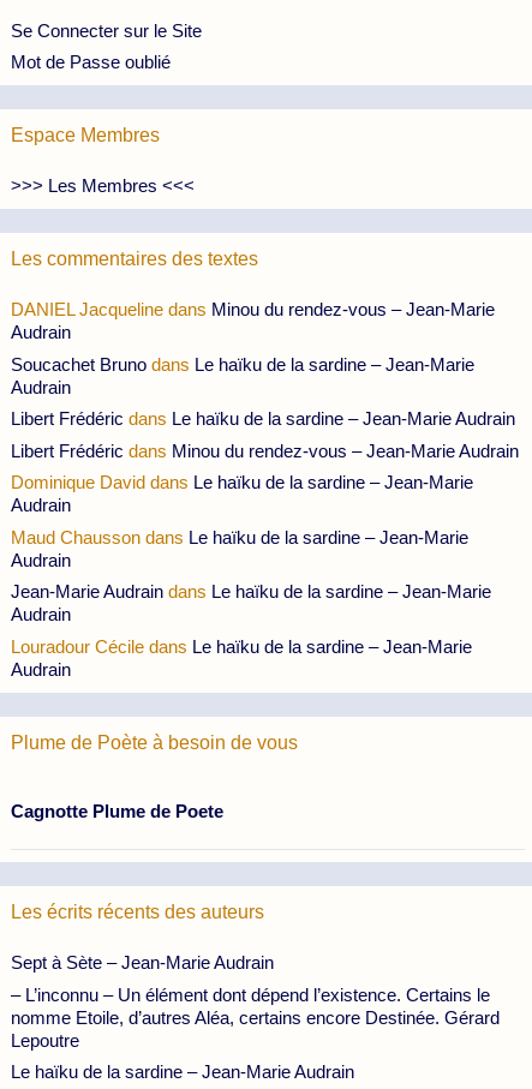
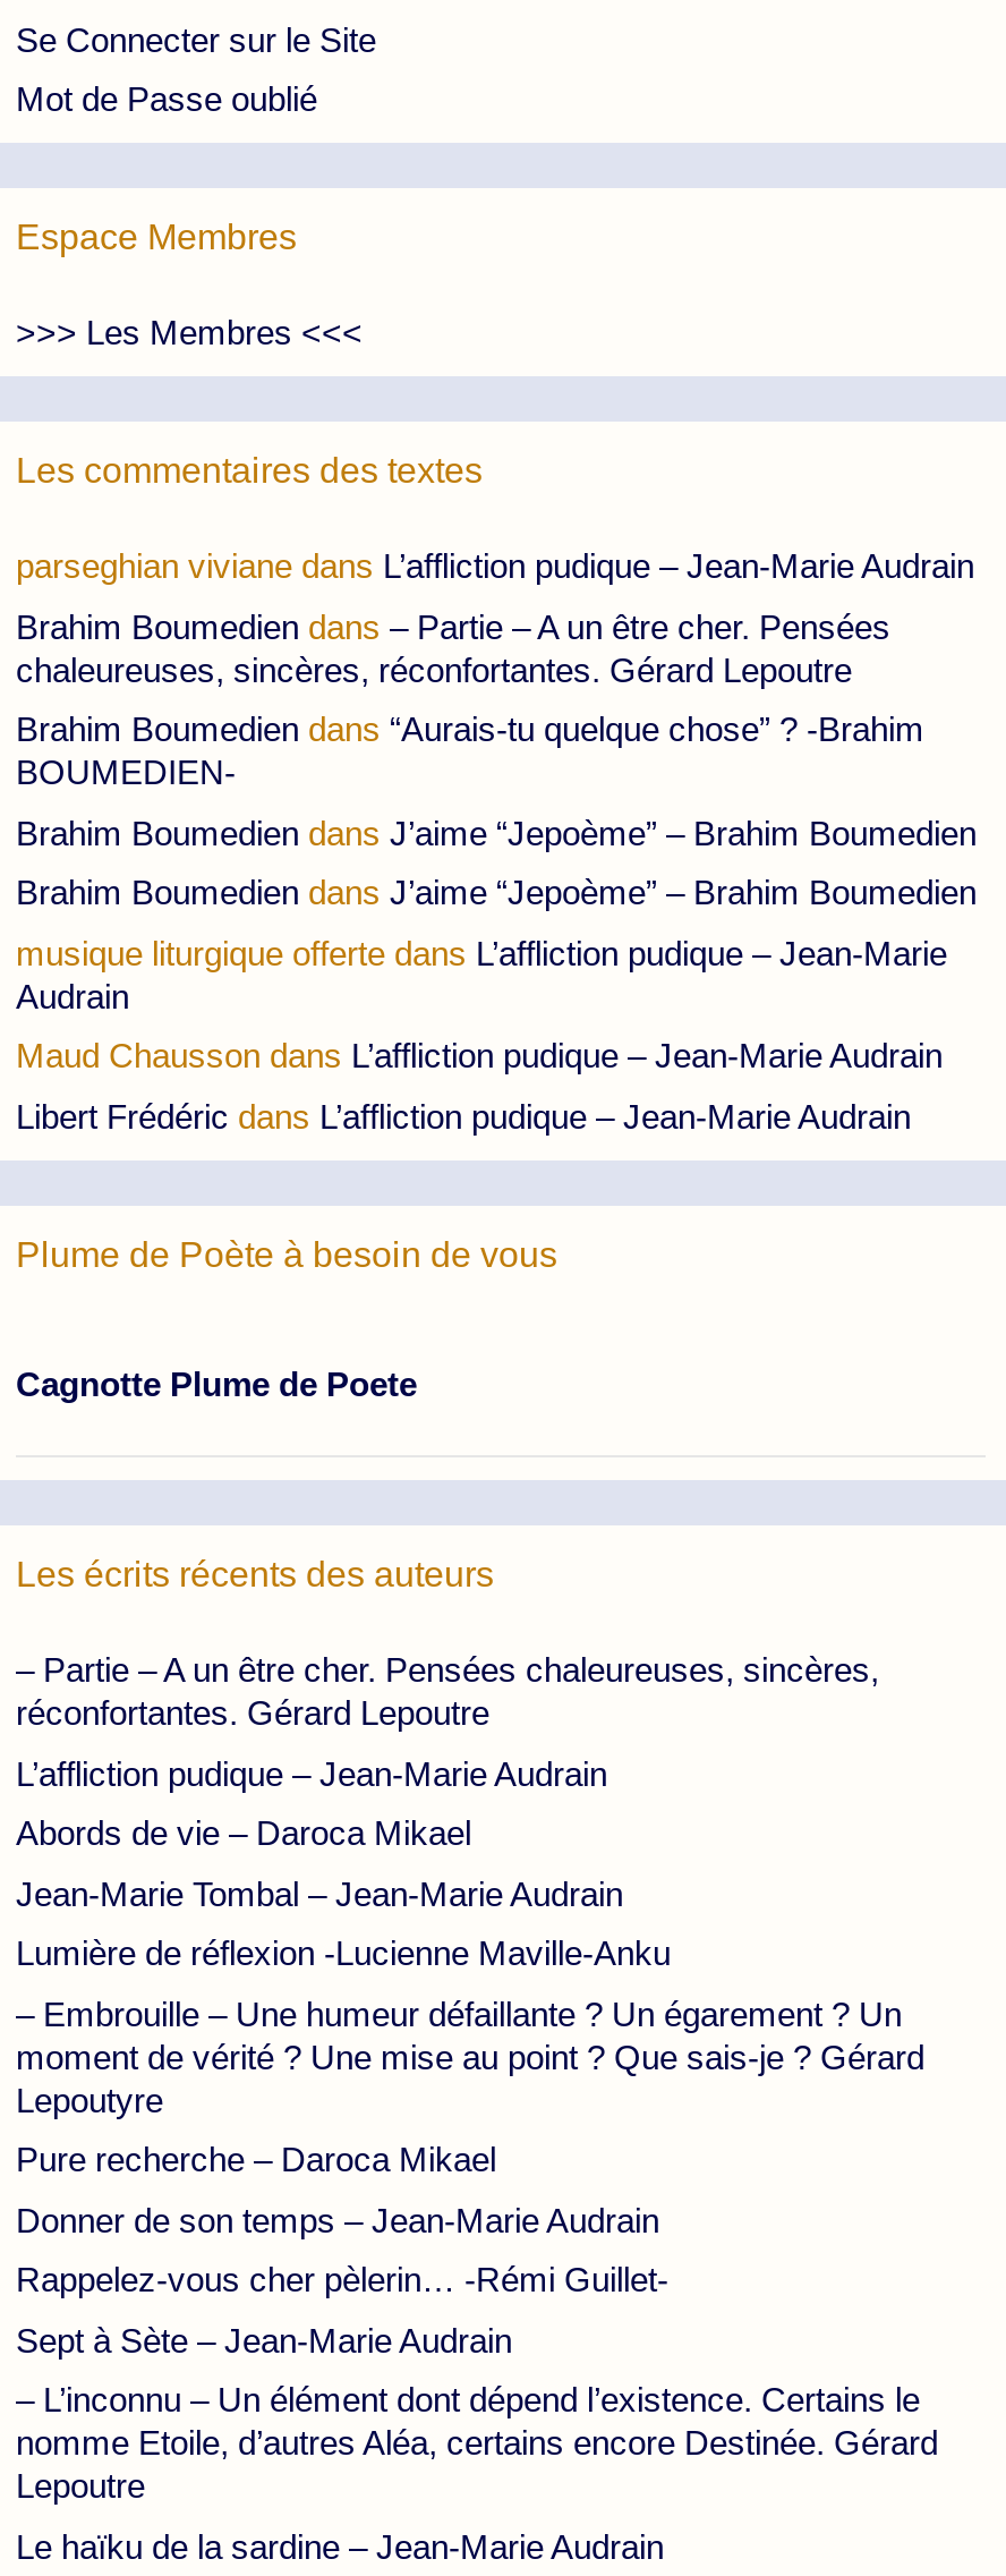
[11,299,495,320] DANIEL Jacqueline dans Minou du rendez-vous – Jean-Marie -> [16,547,977,972] parseghian viviane dans L’affliction pudique – Jean-Marie Audrain | Brahim Boumedien dans – Partie – A un être cher. Pensées | chaleureuses, sincères, réconfortantes. Gérard Lepoutre | Brahim Boumedien dans “Aurais-tu quelque chose” ? -Brahim | BOUMEDIEN- | Brahim Boumedien dans J’aime “Jepoème” – Brahim Boumedien | Brahim Boumedien dans J’aime “Jepoème” – Brahim Boumedien | musique liturgique offerte dans L’affliction pudique – Jean-Marie
[11,354,519,679] Soucachet Bruno dans Le haïku de la sardine – Jean-Marie | Audrain | Libert Frédéric dans Le haïku de la sardine – Jean-Marie Audrain | Libert Frédéric dans Minou du rendez-vous – Jean-Marie Audrain | Dominique David dans Le haïku de la sardine – Jean-Marie | Audrain | Maud Chausson dans Le haïku de la sardine – Jean-Marie | Audrain | Jean-Marie Audrain dans Le haïku de la sardine – Jean-Marie | Audrain | Louradour Cécile dans Le haïku de la sardine – Jean-Marie | Audrain -> [16,1037,943,1135] Maud Chausson dans L’affliction pudique – Jean-Marie Audrain | Libert Frédéric dans L’affliction pudique – Jean-Marie Audrain
moved [11,732,298,923] -> [16,1235,557,1594]: Plume de Poète à besoin de vous | Cagnotte Plume de Poete | Les écrits récents des auteurs
none -> [16,1651,924,2299] – Partie – A un être cher. Pensées chaleureuses, sincères, | réconfortantes. Gérard Lepoutre | L’affliction pudique – Jean-Marie Audrain | Abords de vie – Daroca Mikael | Jean-Marie Tombal – Jean-Marie Audrain | Lumière de réflexion -Lucienne Maville-Anku | – Embrouille – Une humeur défaillante ? Un égarement ? Un | moment de vérité ? Une mise au point ? Que sais-je ? Gérard | Lepoutyre | Pure recherche – Daroca Mikael | Donner de son temps – Jean-Marie Audrain | Rappelez-vous cher pèlerin… -Rémi Guillet-

